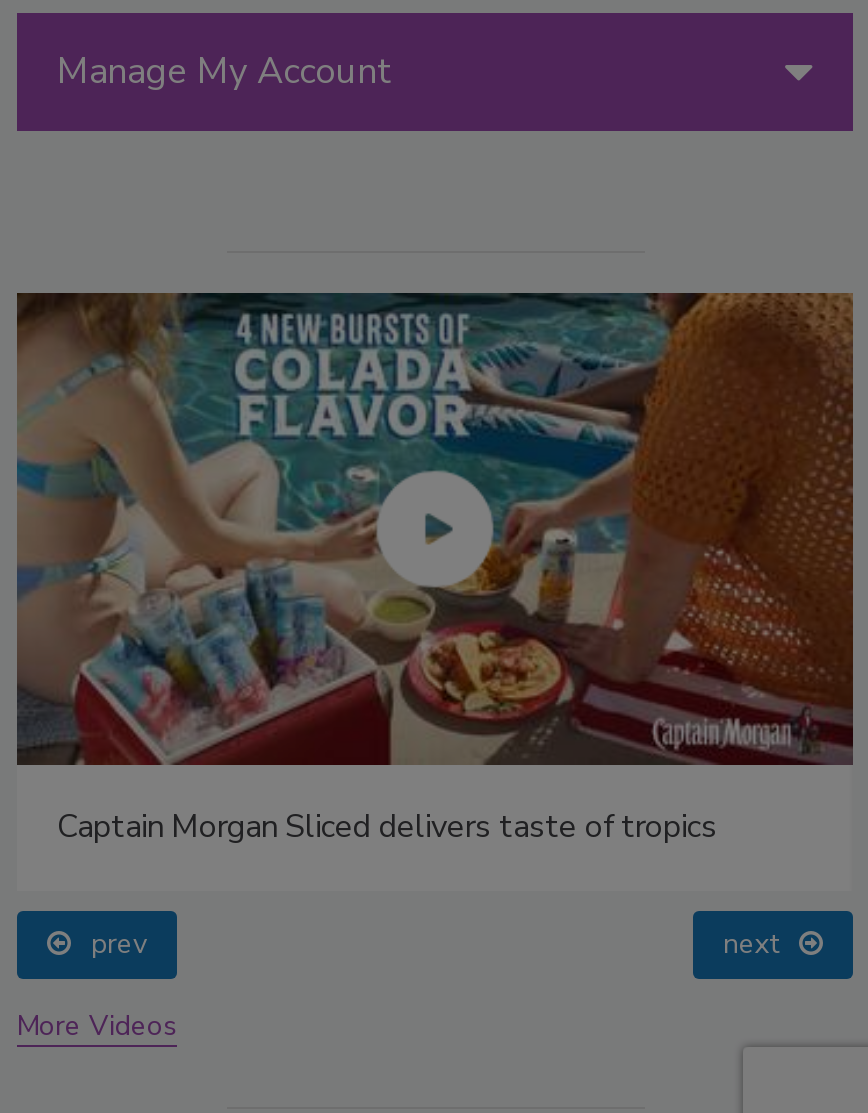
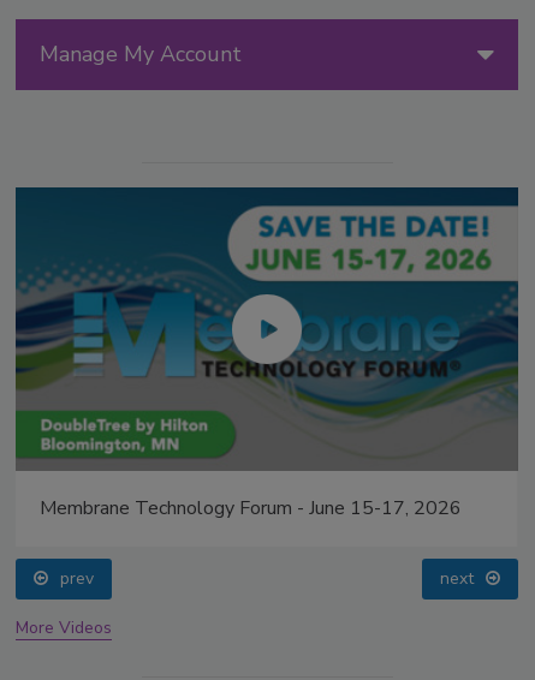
[15,291,855,848] [image] | Captain Morgan Sliced delivers taste of tropics -> [14,186,519,521] [image] | Membrane Technology Forum - June 15-17, 2026

